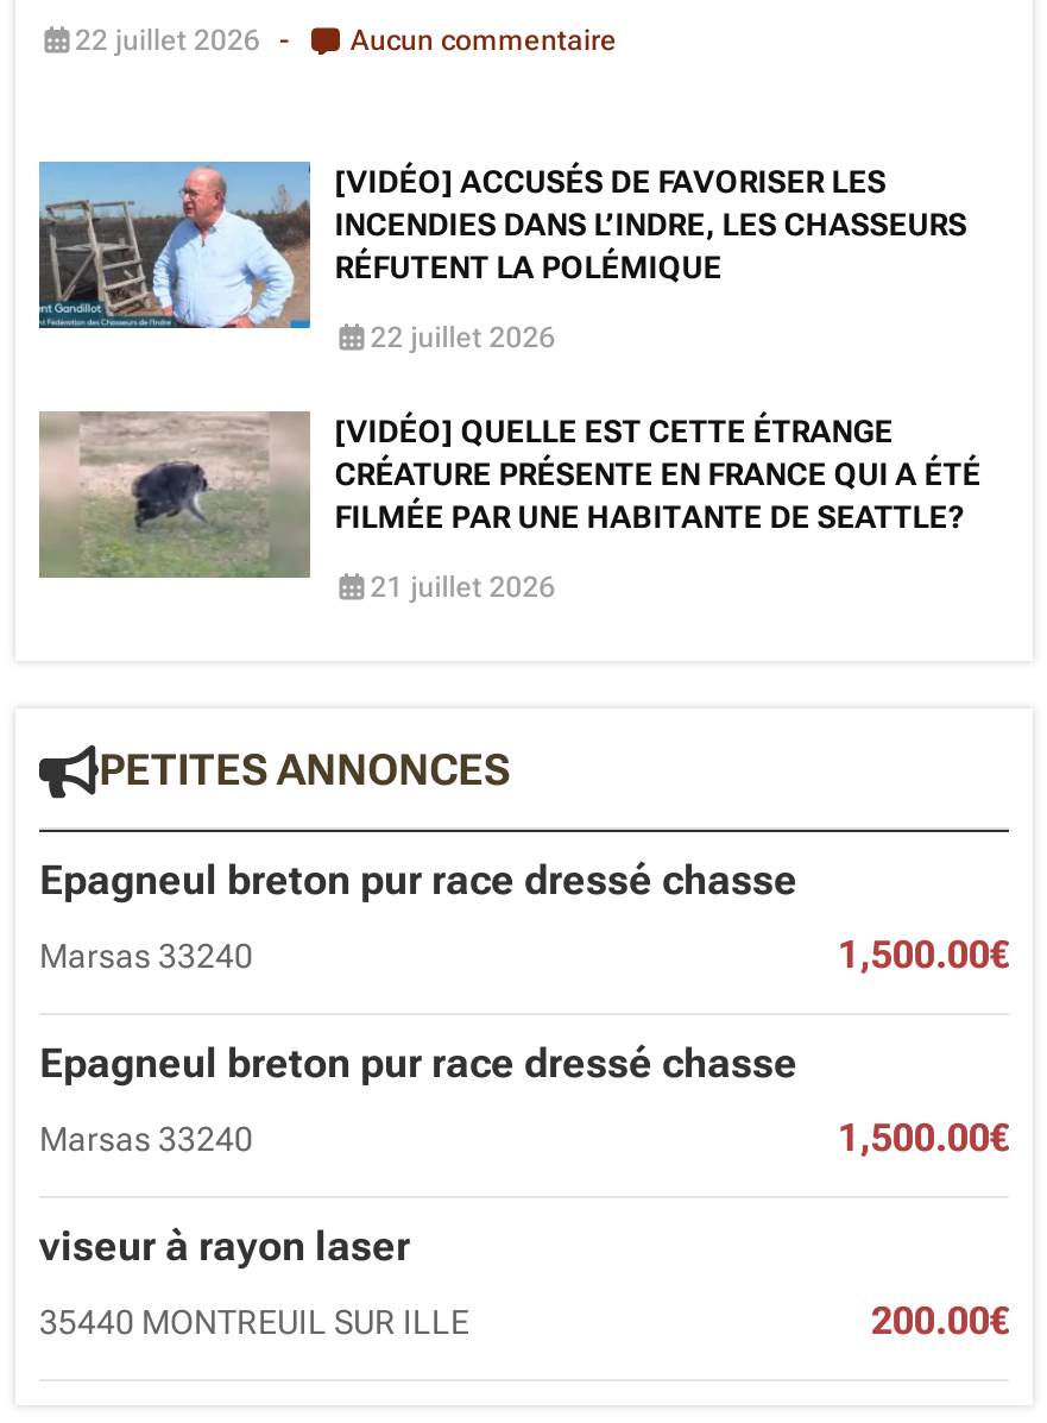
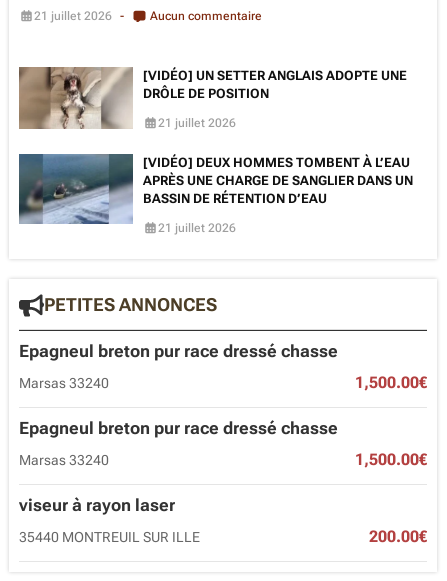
[75,24,260,57] 22 juillet 2026 -> [34,9,112,23] 21 juillet 2026
[37,159,967,330] [image] | [VIDÉO] ACCUSÉS DE FAVORISER LES | INCENDIES DANS L’INDRE, LES CHASSEURS | RÉFUTENT LA POLÉMIQUE -> [18,66,407,130] [image] | [VIDÉO] UN SETTER ANGLAIS ADOPTE UNE | DRÔLE DE POSITION
[370,321,555,354] 22 juillet 2026 -> [158,116,236,130] 21 juillet 2026
[37,409,981,580] [image] | [VIDÉO] QUELLE EST CETTE ÉTRANGE | CRÉATURE PRÉSENTE EN FRANCE QUI A ÉTÉ | FILMÉE PAR UNE HABITANTE DE SEATTLE? -> [18,153,413,225] [image] | [VIDÉO] DEUX HOMMES TOMBENT À L’EAU | APRÈS UNE CHARGE DE SANGLIER DANS UN | BASSIN DE RÉTENTION D’EAU

